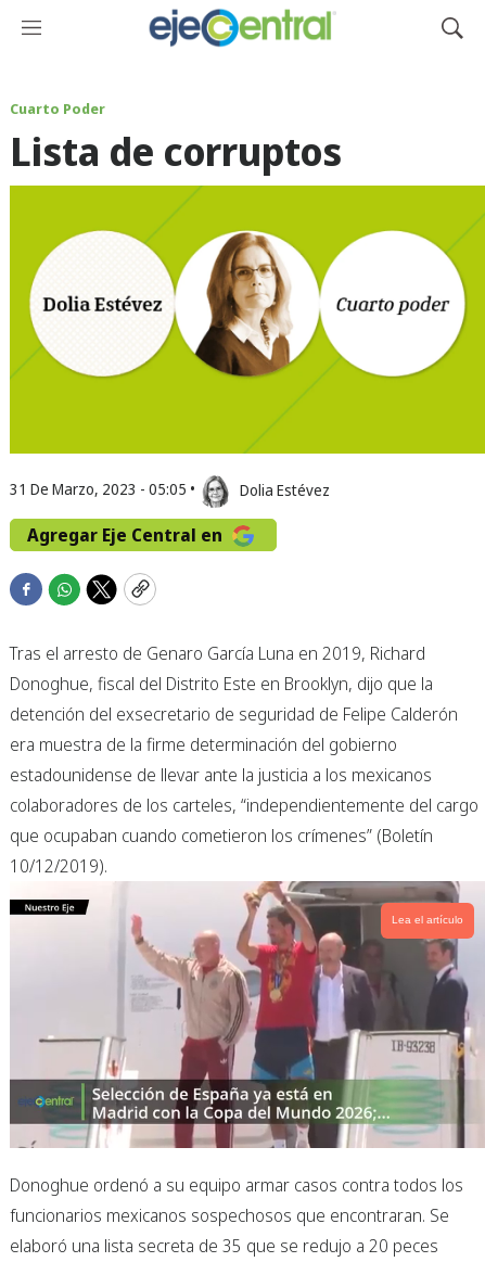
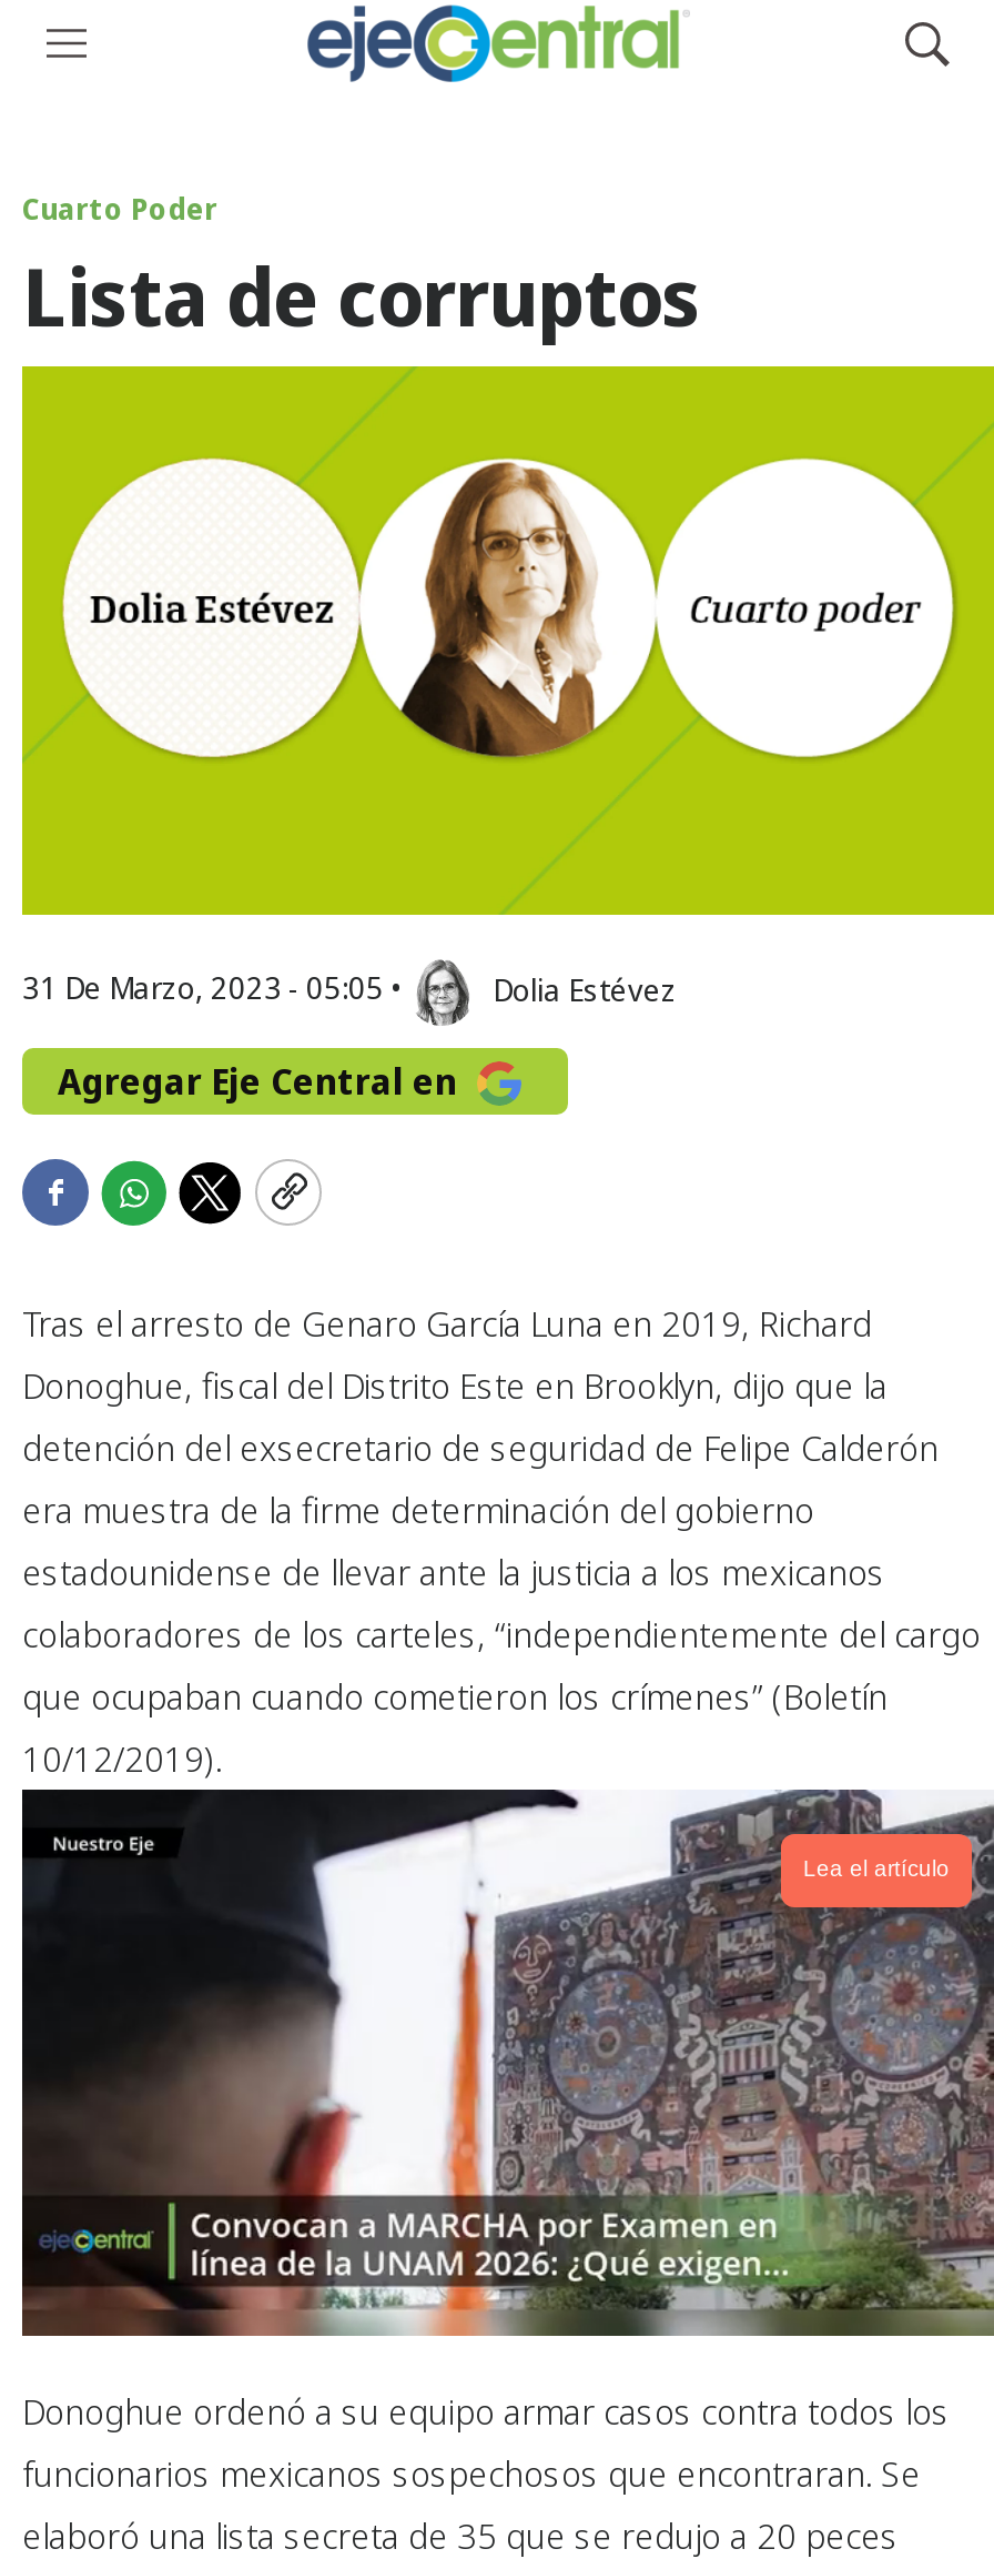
[10,880,482,1149] [image] -> [20,1787,987,2338] [image]

